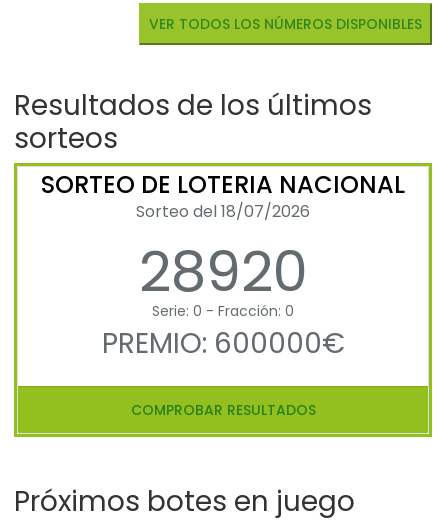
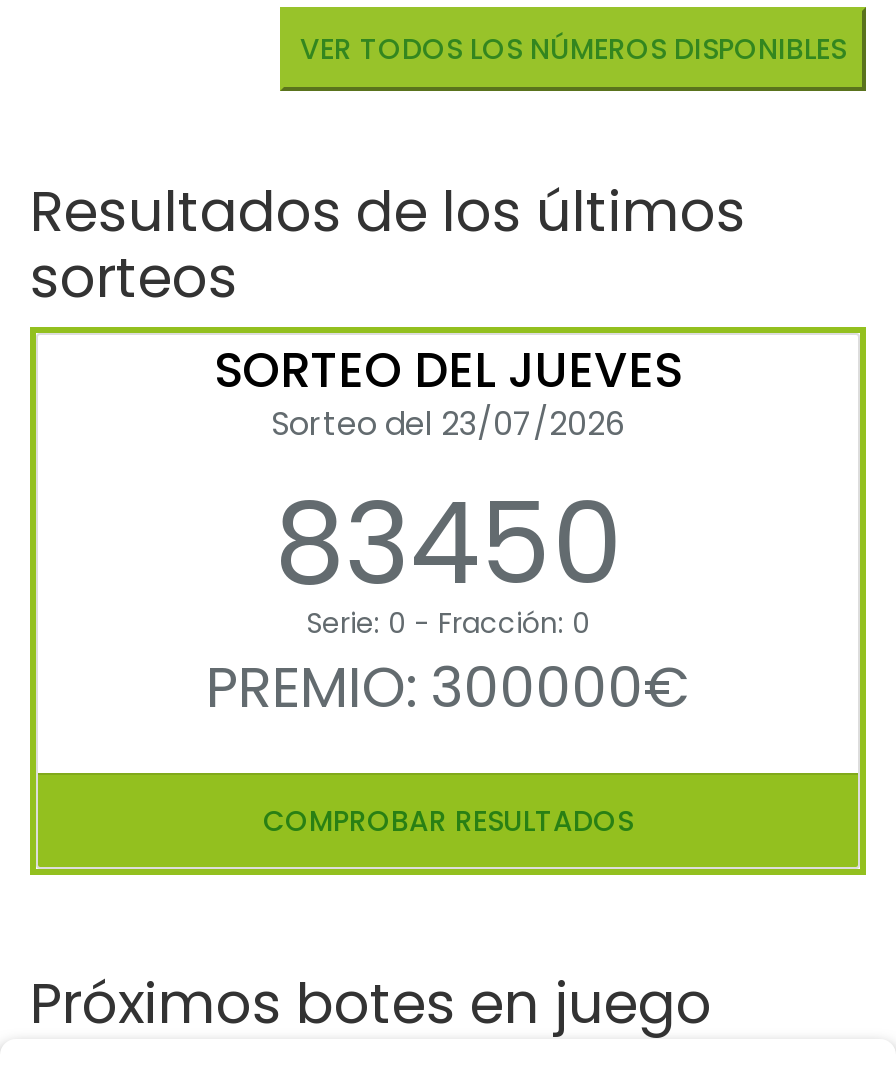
[41,168,405,311] SORTEO DE LOTERIA NACIONAL | Sorteo del 18/07/2026 | 28920 -> [214,338,682,624] SORTEO DEL JUEVES | Sorteo del 23/07/2026 | 83450
[101,324,344,363] PREMIO: 600000€ -> [206,650,690,728] PREMIO: 300000€

